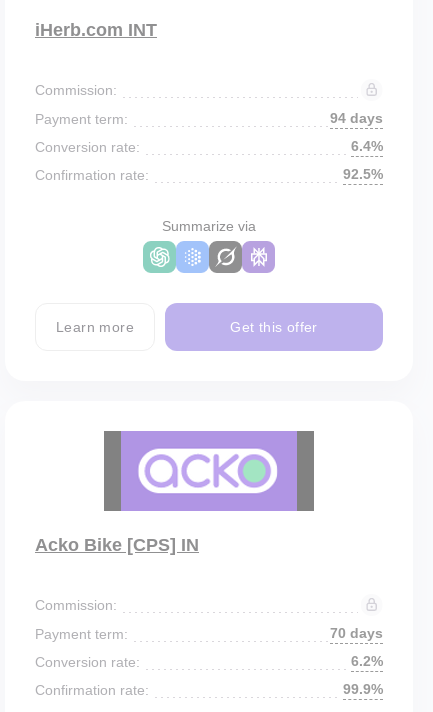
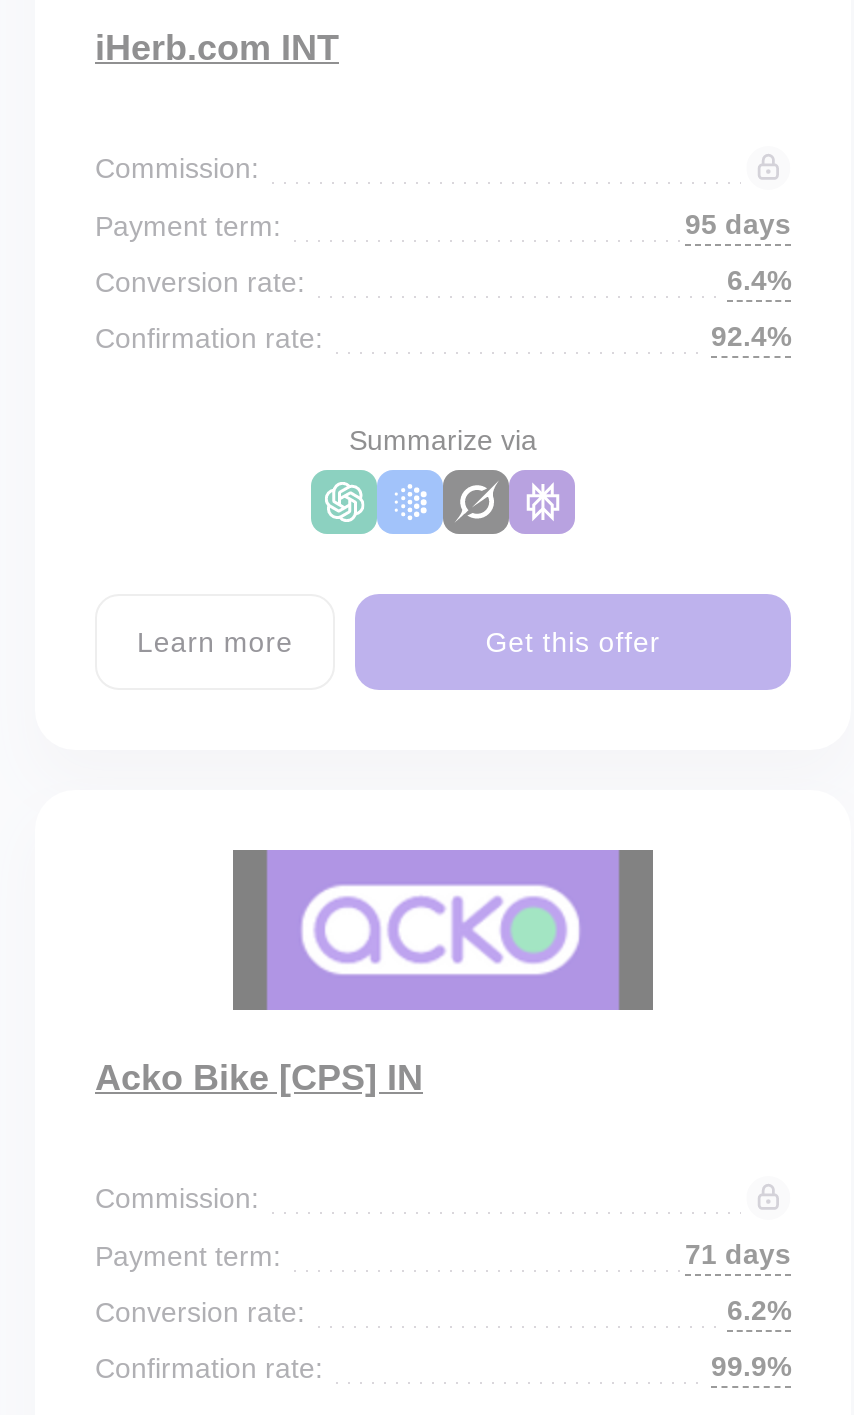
[330,110,383,126] 94 days -> [685,208,791,240] 95 days
[343,166,383,182] 92.5% -> [711,320,791,352] 92.4%
[330,625,383,641] 70 days -> [685,1238,791,1270] 71 days

